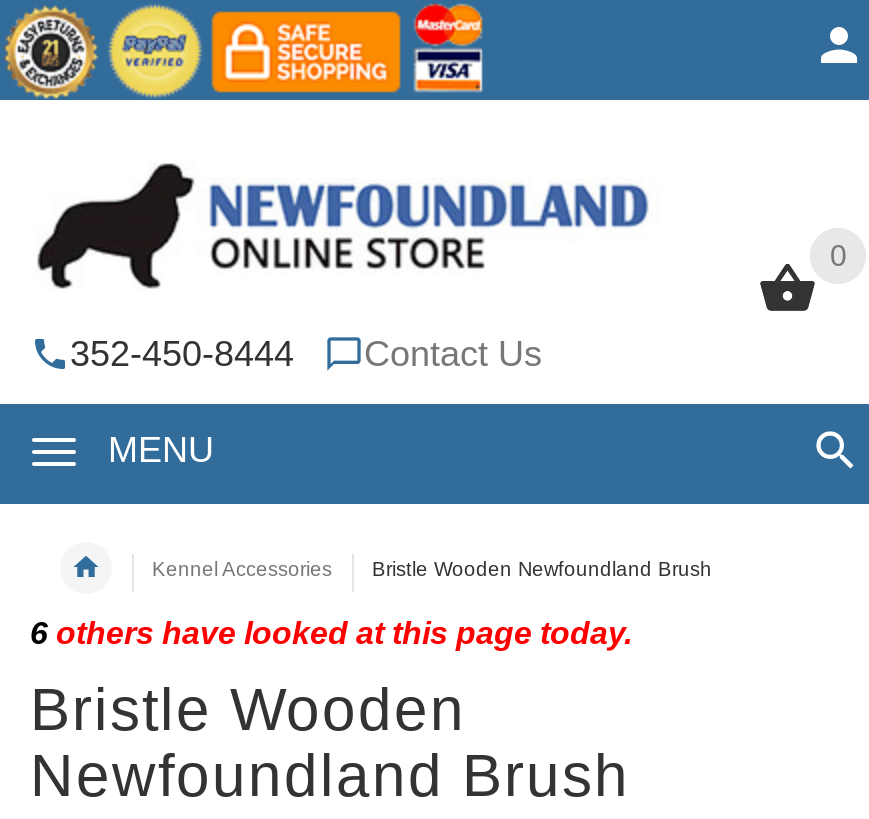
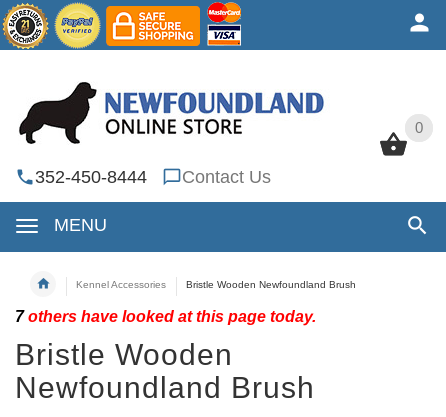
[30,616,632,650] 6 others have looked at this page today. -> [15,308,316,325] 7 others have looked at this page today.

